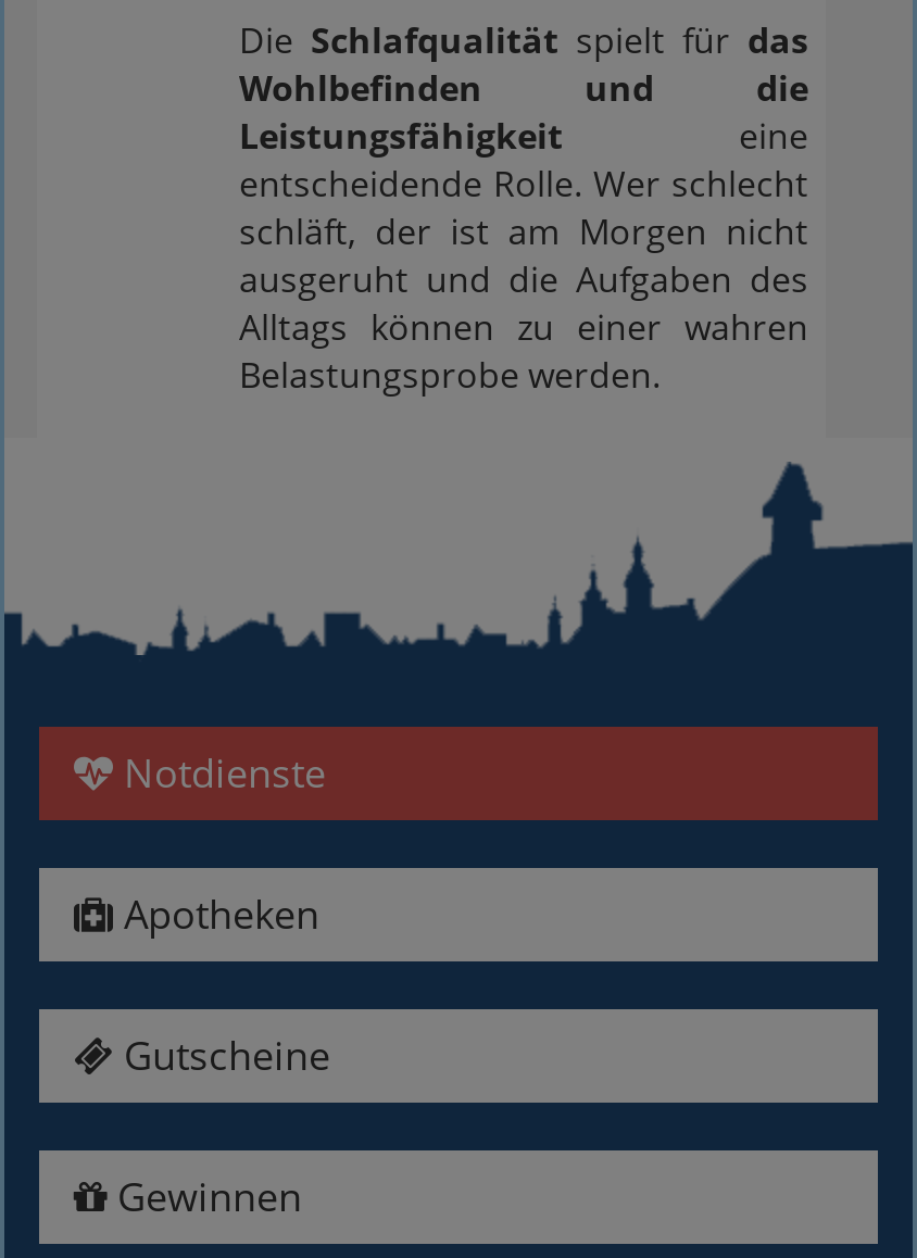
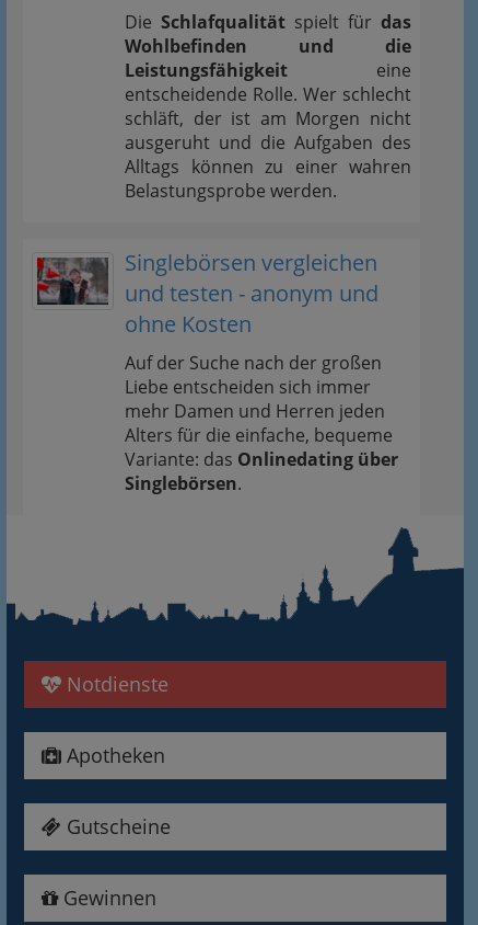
none -> [36,247,398,495] [image] | Singlebörsen vergleichen | und testen - anonym und | ohne Kosten | Auf der Suche nach der großen | Liebe entscheiden sich immer | mehr Damen und Herren jeden | Alters für die einfache, bequeme | Variante: das Onlinedating über | Singlebörsen.

